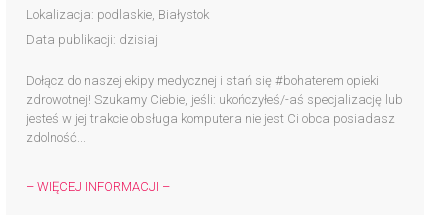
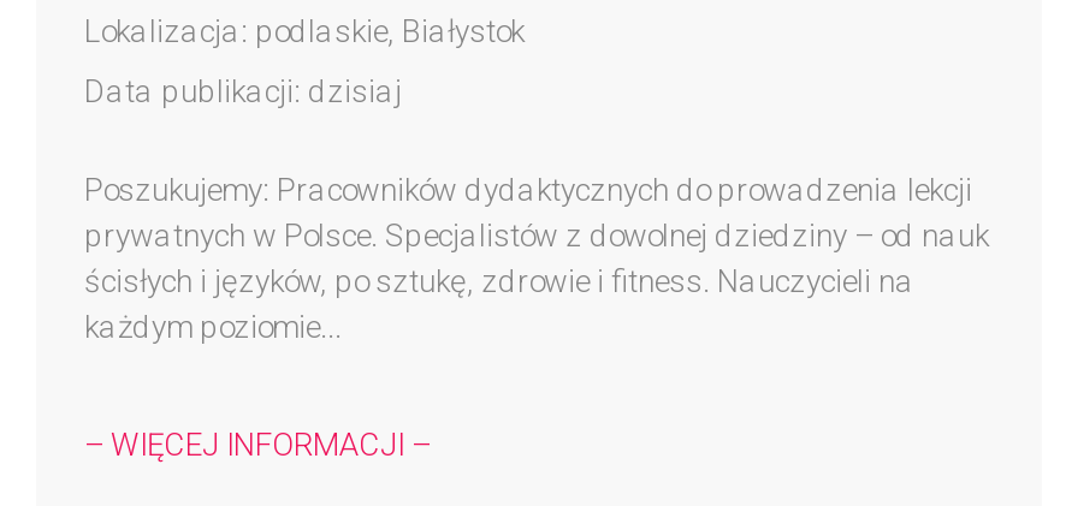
[26,73,403,145] Dołącz do naszej ekipy medycznej i stań się #bohaterem opieki | zdrowotnej! Szukamy Ciebie, jeśli: ukończyłeś/-aś specjalizację lub | jesteś w jej trakcie obsługa komputera nie jest Ci obca posiadasz | zdolność... -> [84,172,989,345] Poszukujemy: Pracowników dydaktycznych do prowadzenia lekcji | prywatnych w Polsce. Specjalistów z dowolnej dziedziny – od nauk | ścisłych i języków, po sztukę, zdrowie i fitness. Nauczycieli na | każdym poziomie...

